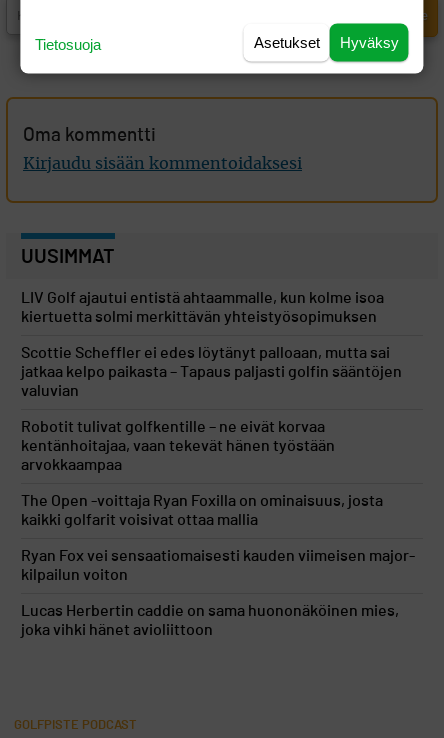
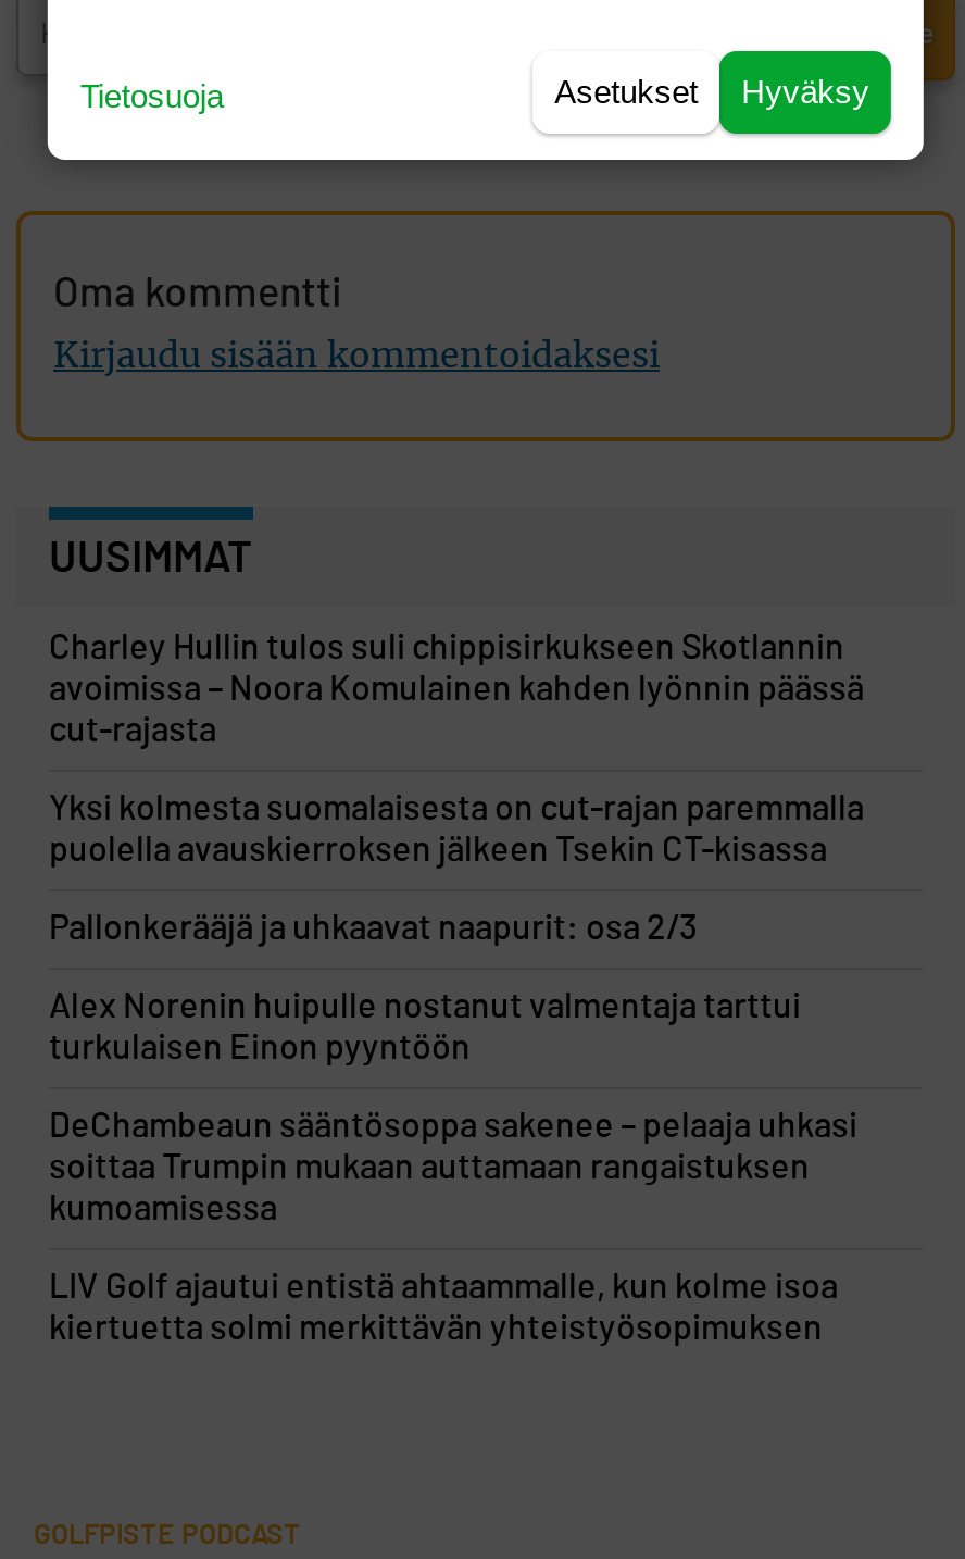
none -> [49,630,864,1225] Charley Hullin tulos suli chippisirkukseen Skotlannin | avoimissa – Noora Komulainen kahden lyönnin päässä | cut-rajasta | Yksi kolmesta suomalaisesta on cut-rajan paremmalla | puolella avauskierroksen jälkeen Tsekin CT-kisassa | Pallonkerääjä ja uhkaavat naapurit: osa 2/3 | Alex Norenin huipulle nostanut valmentaja tarttui | turkulaisen Einon pyyntöön | DeChambeaun sääntösoppa sakenee – pelaaja uhkasi | soittaa Trumpin mukaan auttamaan rangaistuksen | kumoamisessa
moved [21,290,384,325] -> [49,1269,838,1345]: LIV Golf ajautui entistä ahtaammalle, kun kolme isoa | kiertuetta solmi merkittävän yhteistyösopimuksen
[21,345,415,638] Scottie Scheffler ei edes löytänyt palloaan, mutta sai | jatkaa kelpo paikasta – Tapaus paljasti golfin sääntöjen | valuvian | Robotit tulivat golfkentille – ne eivät korvaa | kentänhoitajaa, vaan tekevät hänen työstään | arvokkaampaa | The Open -voittaja Ryan Foxilla on ominaisuus, josta | kaikki golfarit voisivat ottaa mallia | Ryan Fox vei sensaatiomaisesti kauden viimeisen major- | kilpailun voiton | Lucas Herbertin caddie on sama huononäköinen mies, | joka vihki hänet avioliittoon -> none

